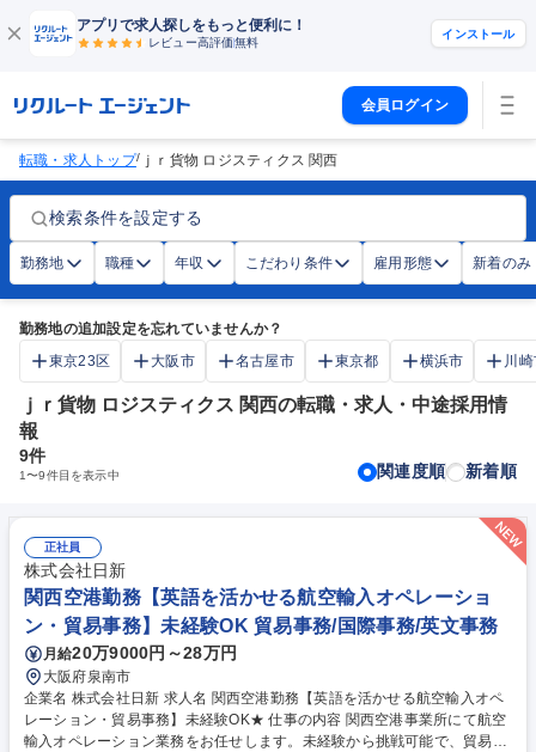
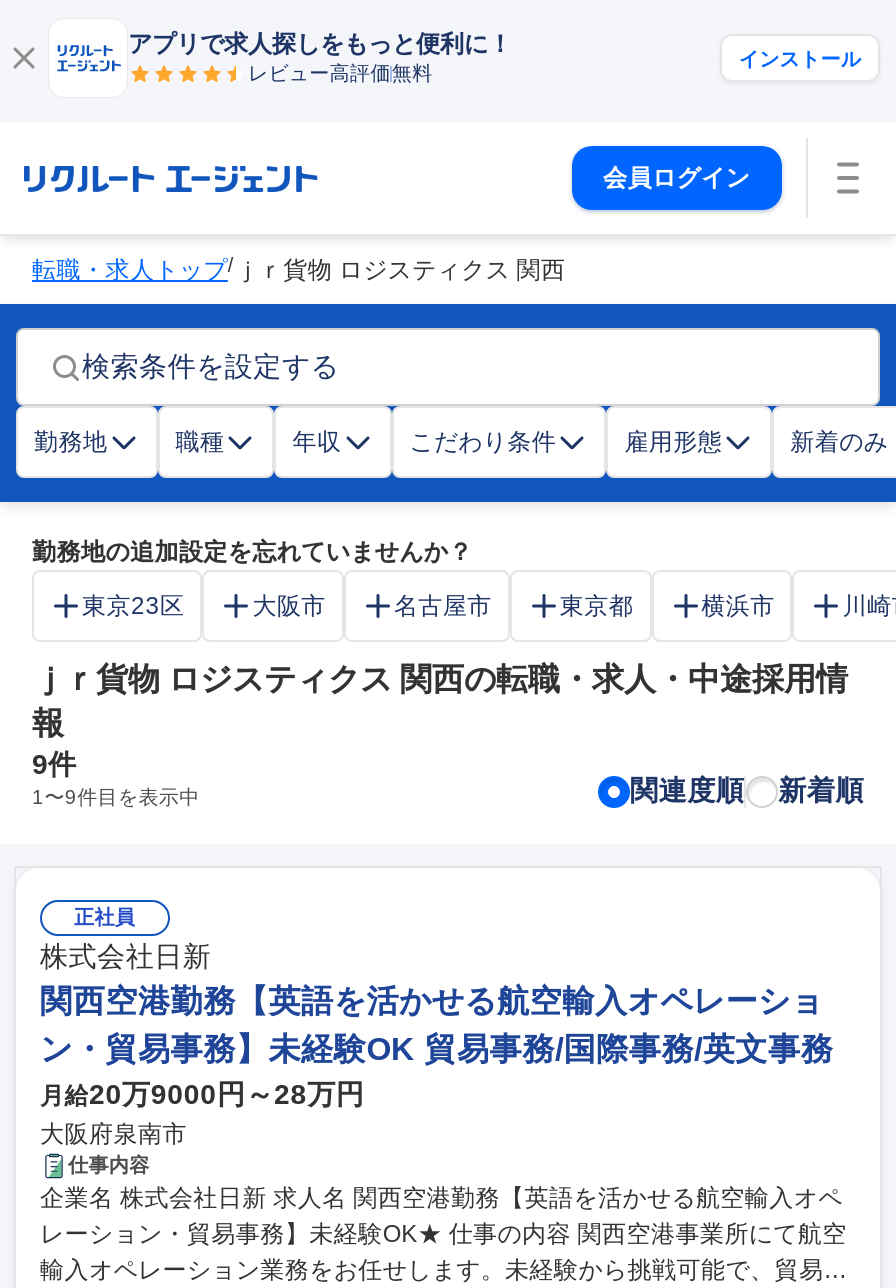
[479,516,528,565] [image] -> none
none -> [68,1154,150,1176] 仕事内容

